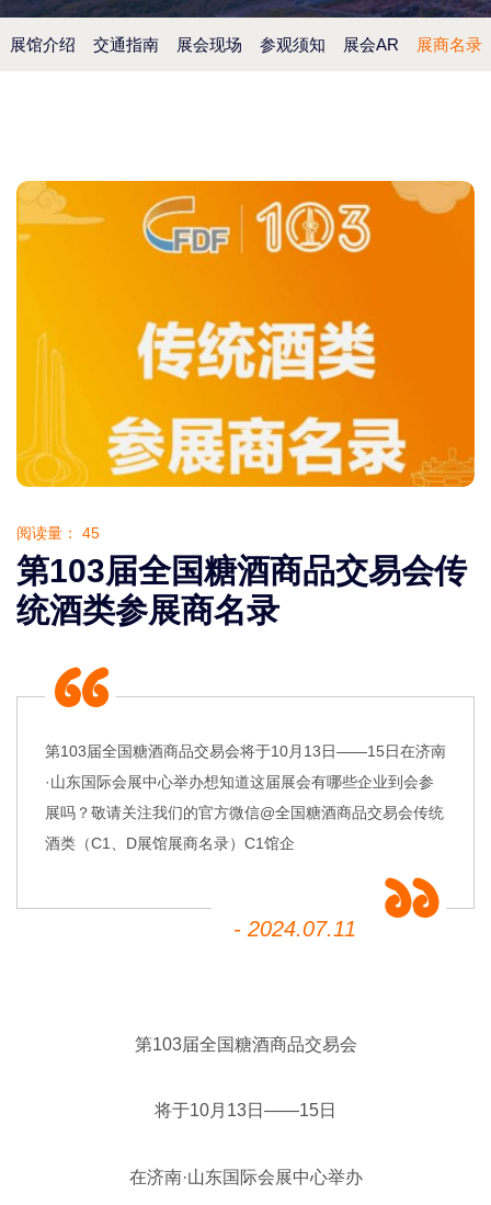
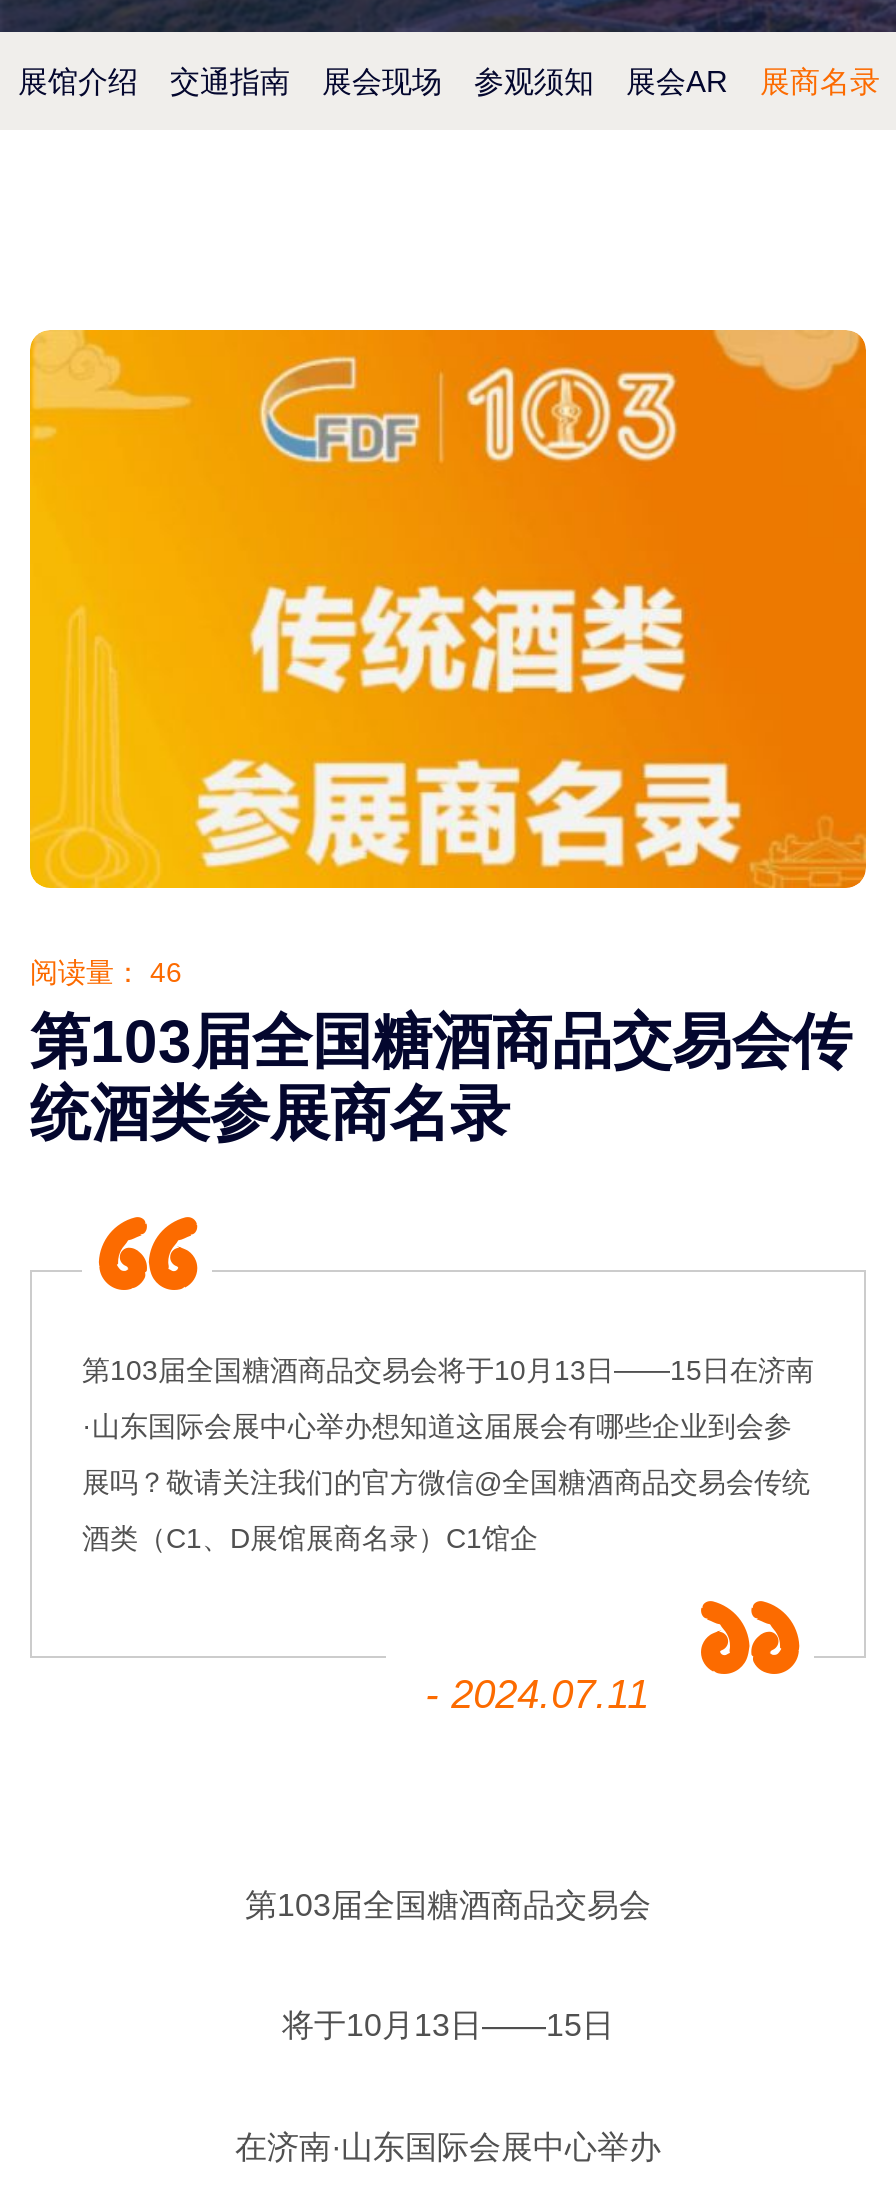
[16,524,100,541] 阅读量： 45 -> [30,955,182,987] 阅读量： 46

